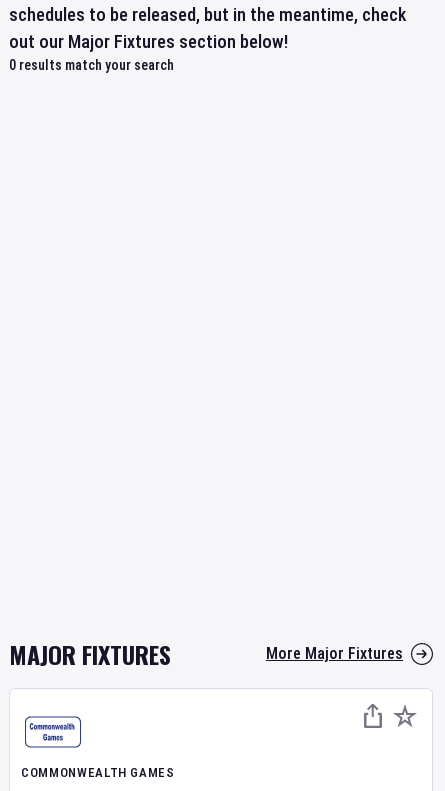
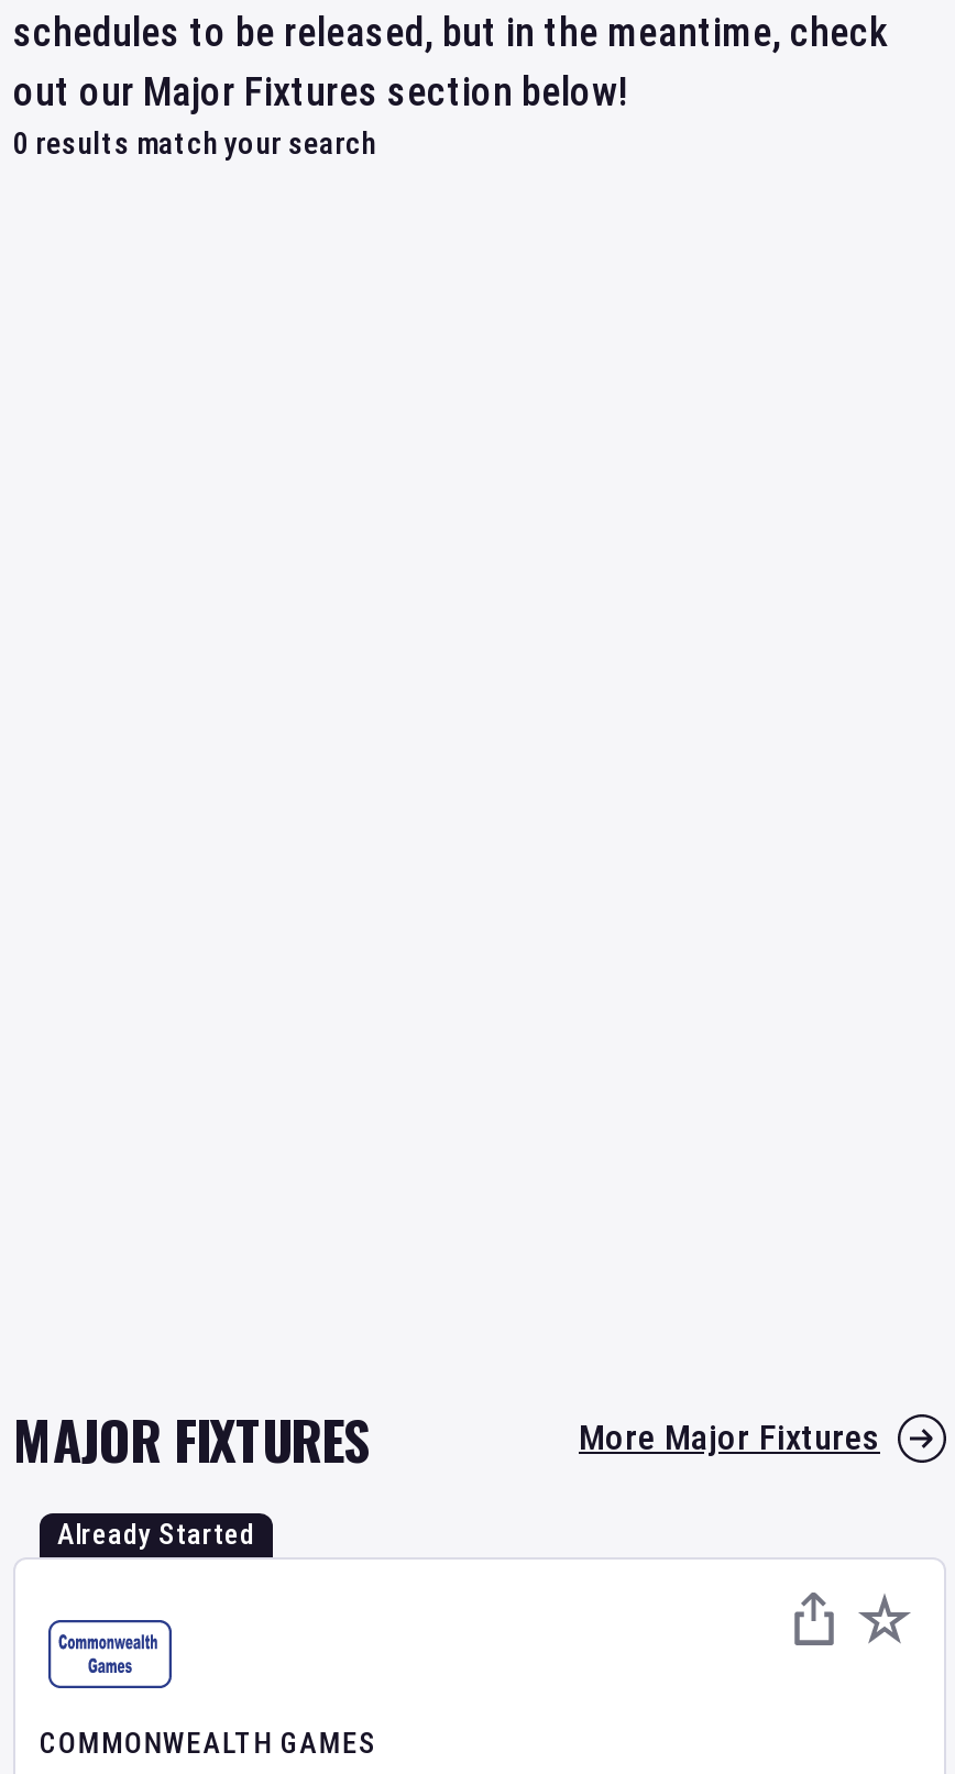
none -> [57,1518,255,1551] Already Started

